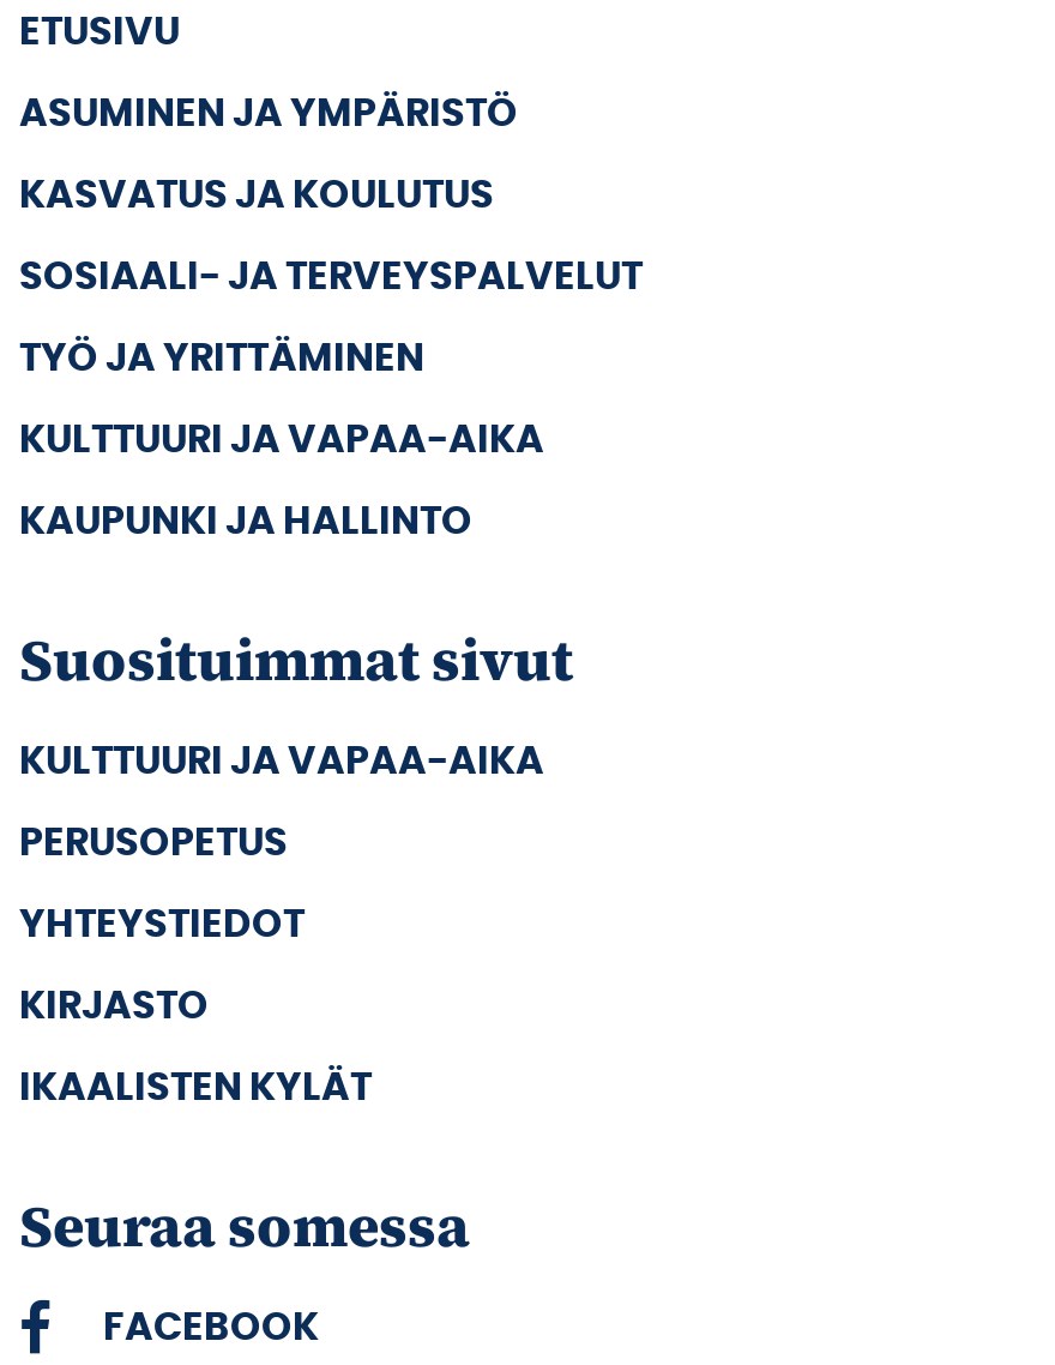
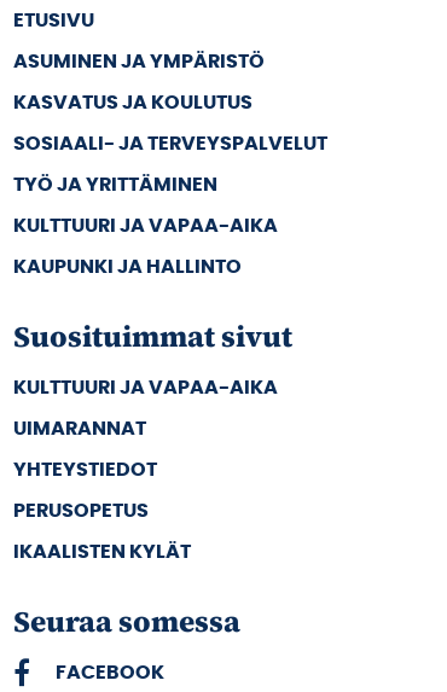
none -> [13,419,146,438] UIMARANNAT
moved [19,823,288,862] -> [13,501,149,520]: PERUSOPETUS
[19,986,209,1025] KIRJASTO -> none

